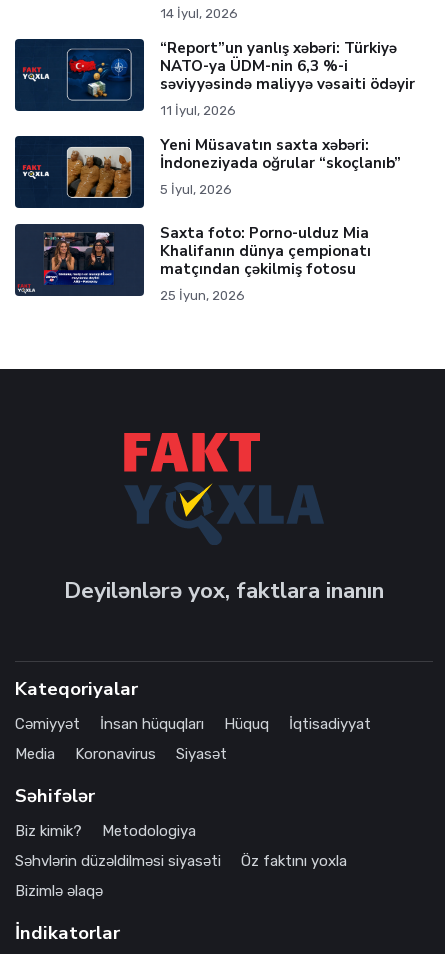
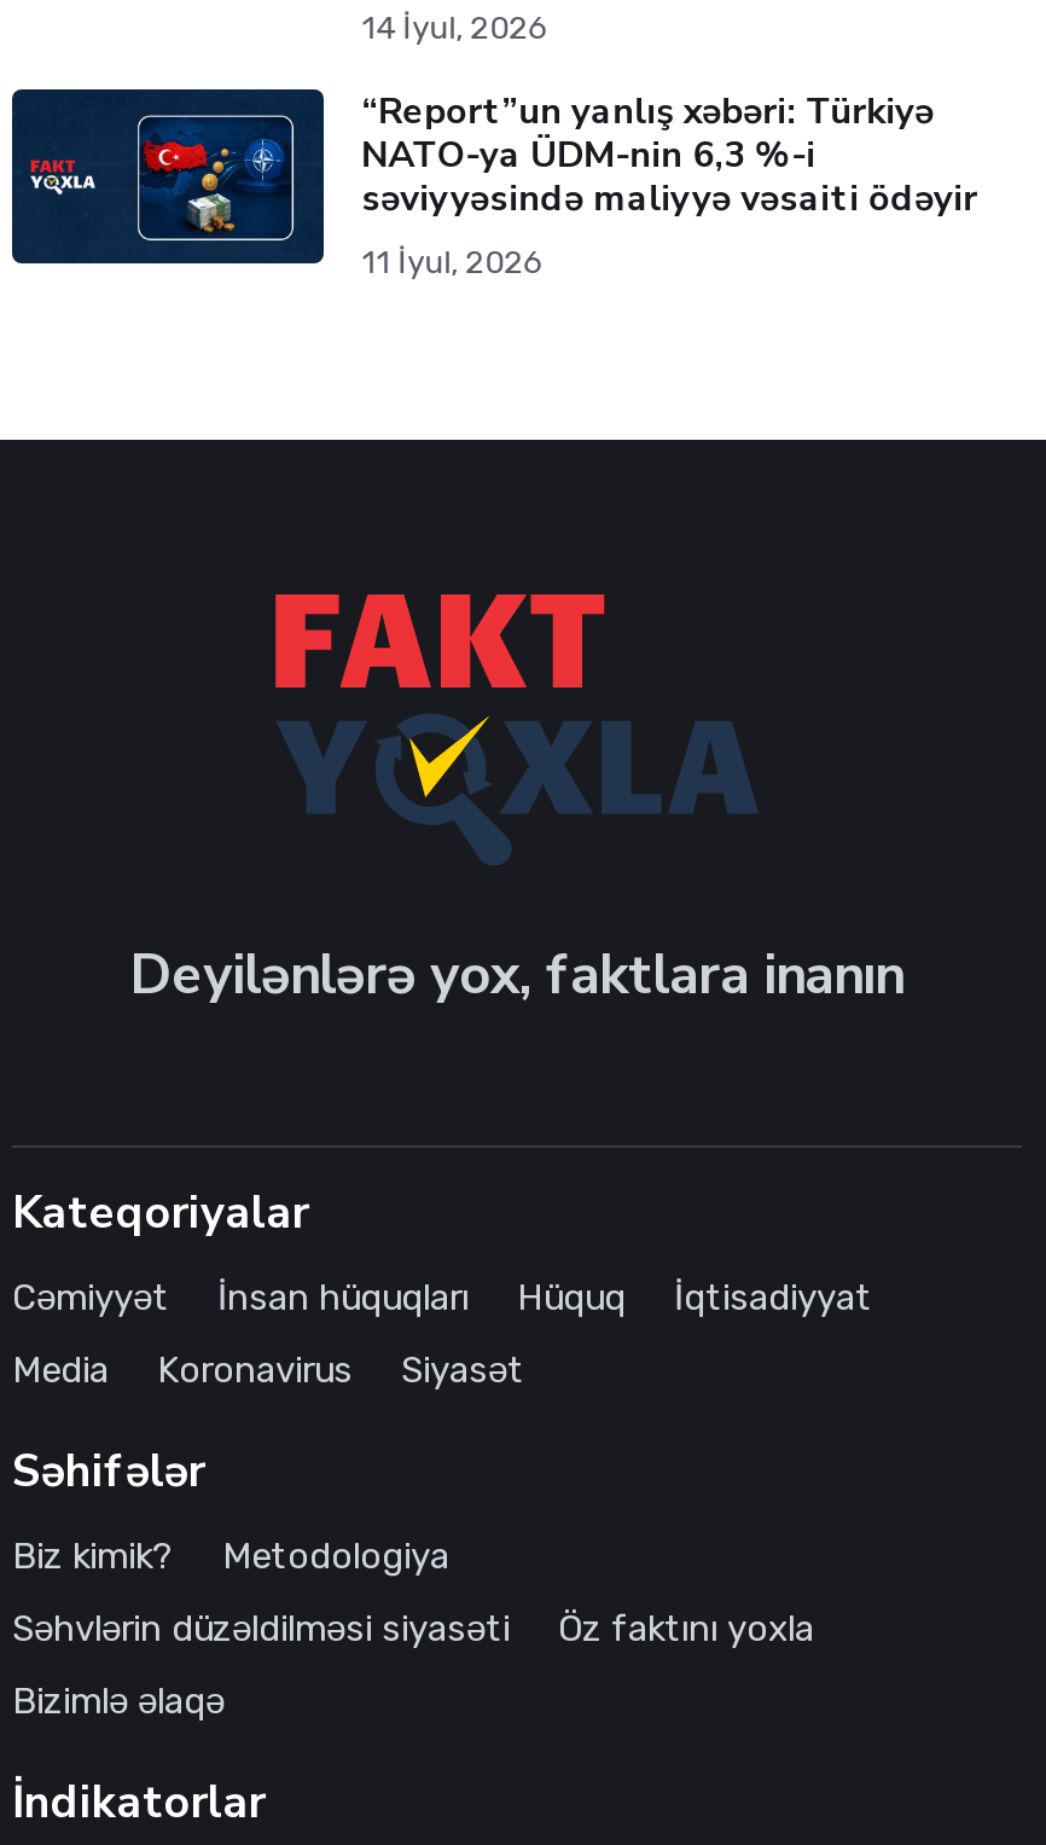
[14,135,401,303] [image] | Yeni Müsavatın saxta xəbəri: | İndoneziyada oğrular “skoçlanıb” | 5 İyul, 2026 | Saxta foto: Porno-ulduz Mia | Khalifanın dünya çempionatı | matçından çəkilmiş fotosu | 25 İyun, 2026 -> none
[16,224,140,296] [image] -> none

